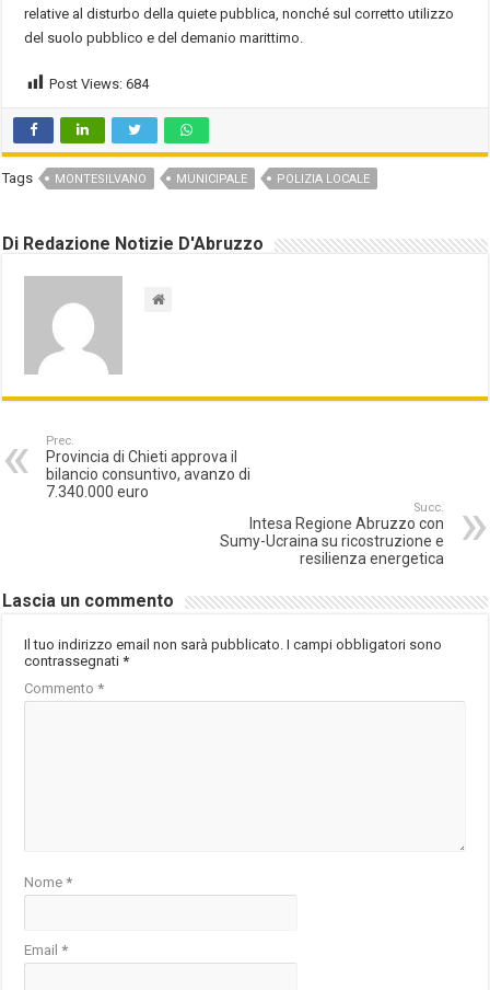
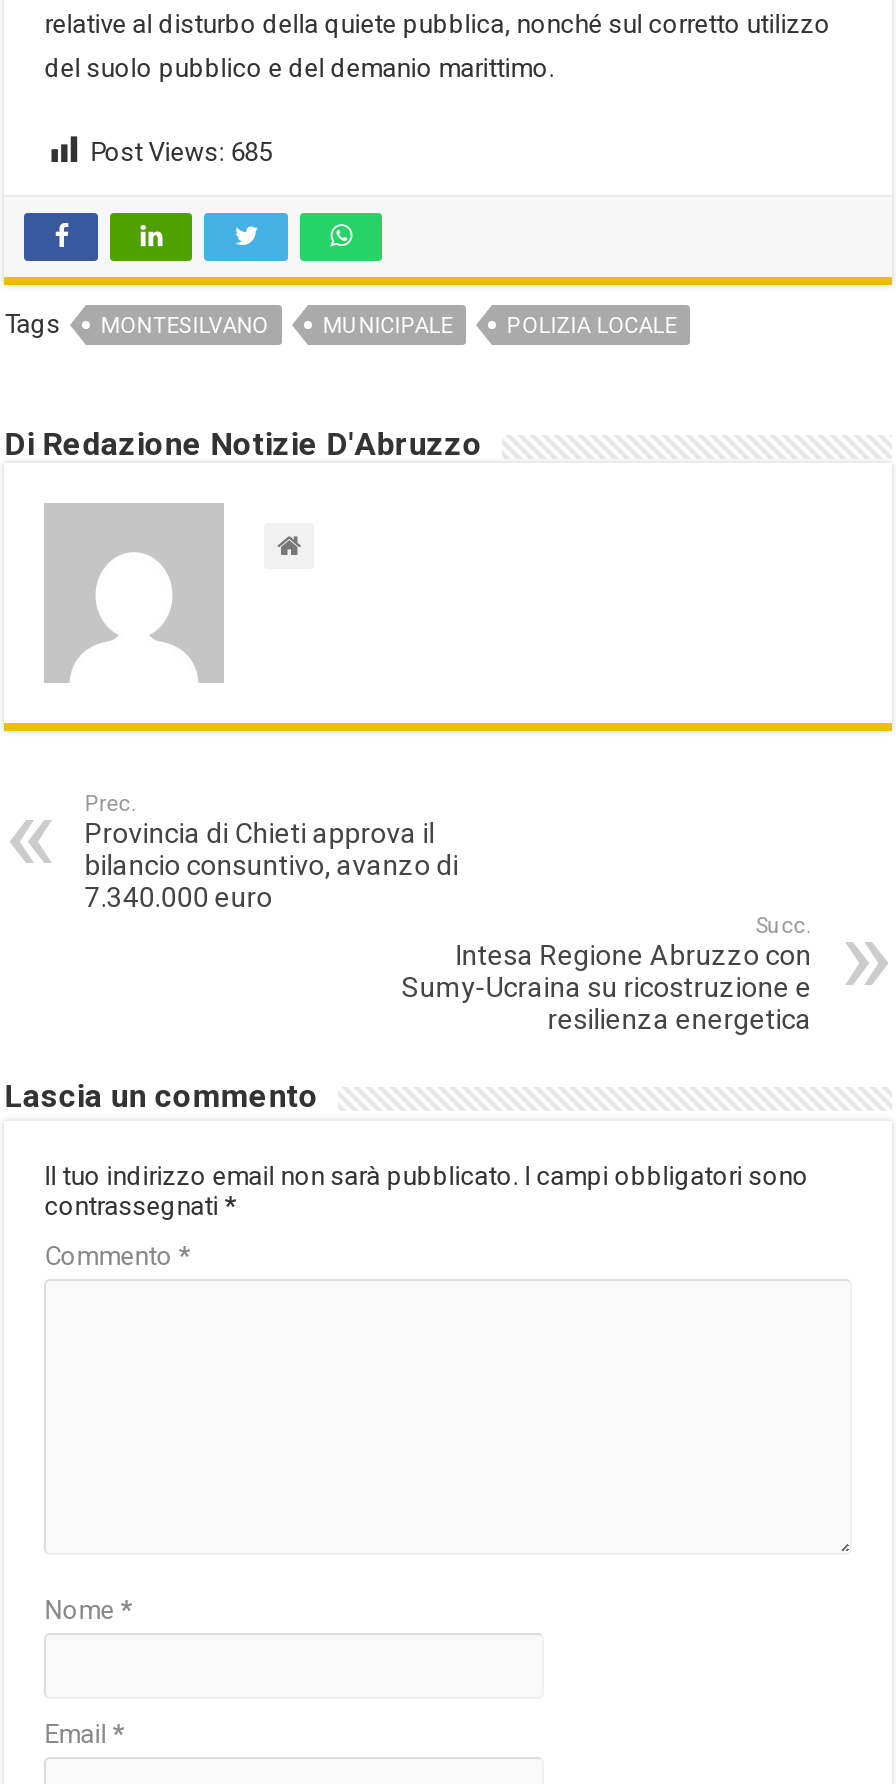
[49,75,149,92] Post Views: 684 -> [90,137,272,167] Post Views: 685

